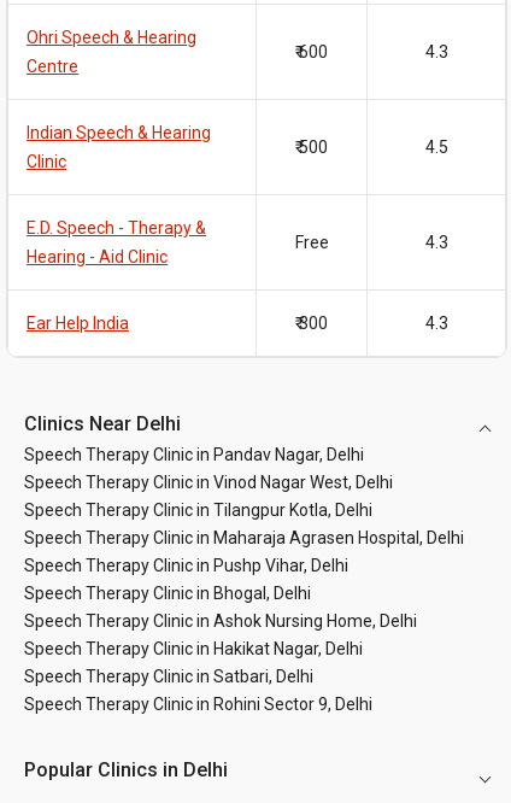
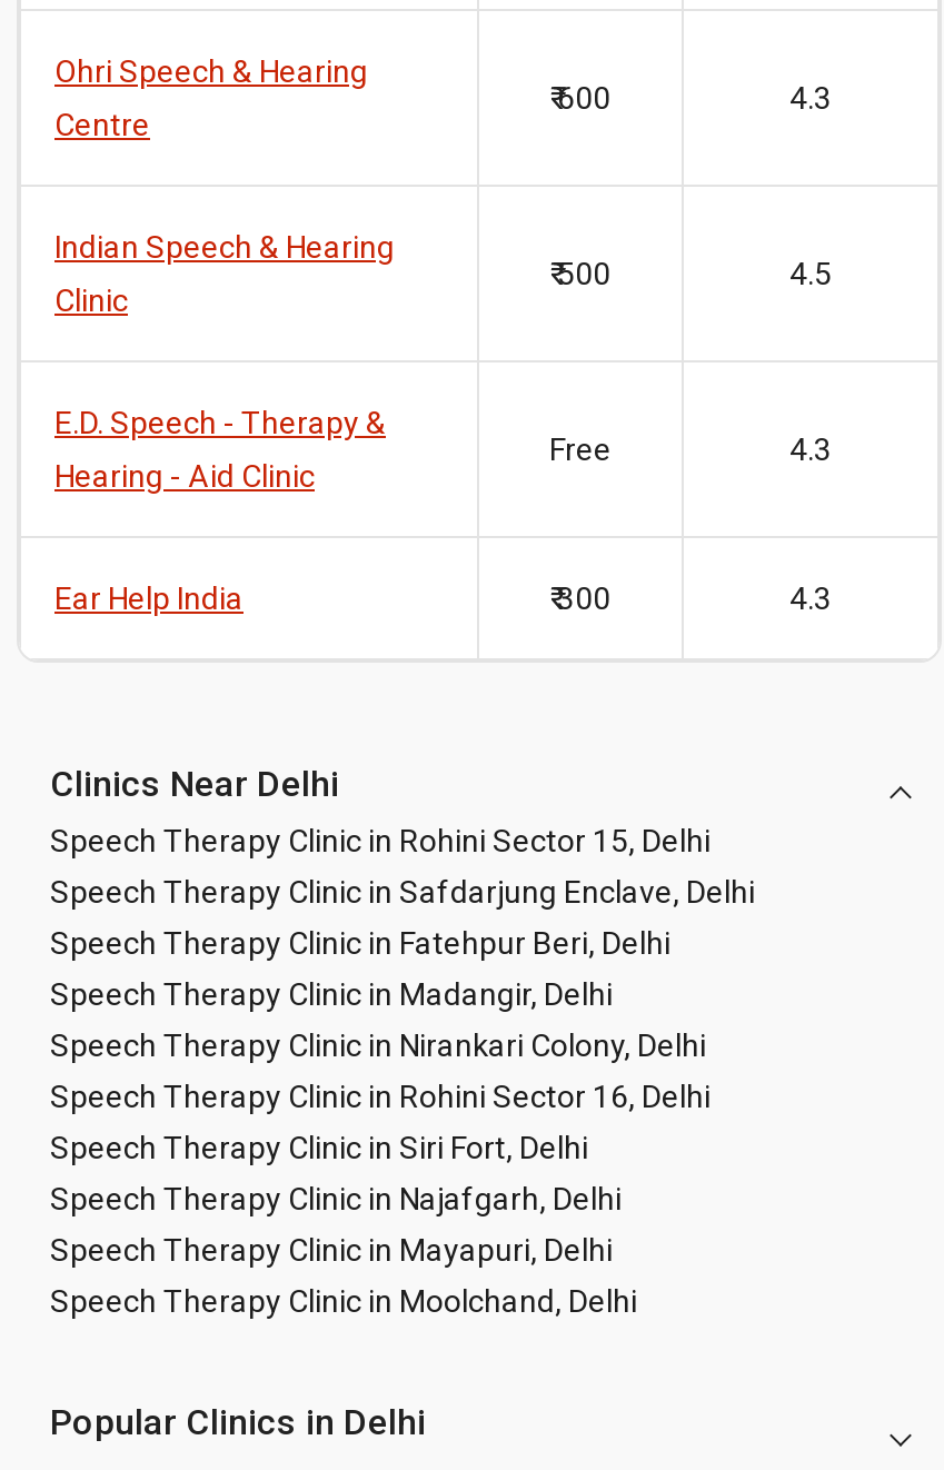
[24,445,464,714] Speech Therapy Clinic in Pandav Nagar, Delhi | Speech Therapy Clinic in Vinod Nagar West, Delhi | Speech Therapy Clinic in Tilangpur Kotla, Delhi | Speech Therapy Clinic in Maharaja Agrasen Hospital, Delhi | Speech Therapy Clinic in Pushp Vihar, Delhi | Speech Therapy Clinic in Bhogal, Delhi | Speech Therapy Clinic in Ashok Nursing Home, Delhi | Speech Therapy Clinic in Hakikat Nagar, Delhi | Speech Therapy Clinic in Satbari, Delhi | Speech Therapy Clinic in Rohini Sector 9, Delhi -> [50,823,755,1319] Speech Therapy Clinic in Rohini Sector 15, Delhi | Speech Therapy Clinic in Safdarjung Enclave, Delhi | Speech Therapy Clinic in Fatehpur Beri, Delhi | Speech Therapy Clinic in Madangir, Delhi | Speech Therapy Clinic in Nirankari Colony, Delhi | Speech Therapy Clinic in Rohini Sector 16, Delhi | Speech Therapy Clinic in Siri Fort, Delhi | Speech Therapy Clinic in Najafgarh, Delhi | Speech Therapy Clinic in Mayapuri, Delhi | Speech Therapy Clinic in Moolchand, Delhi

